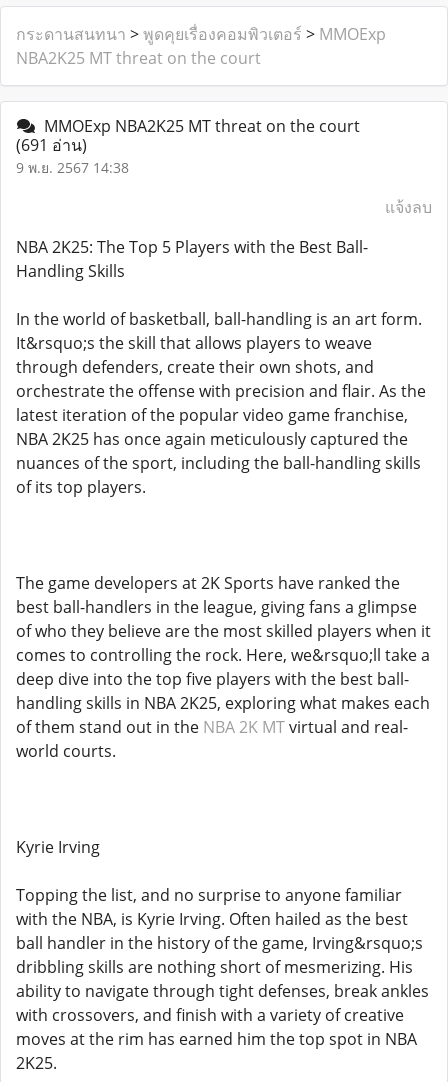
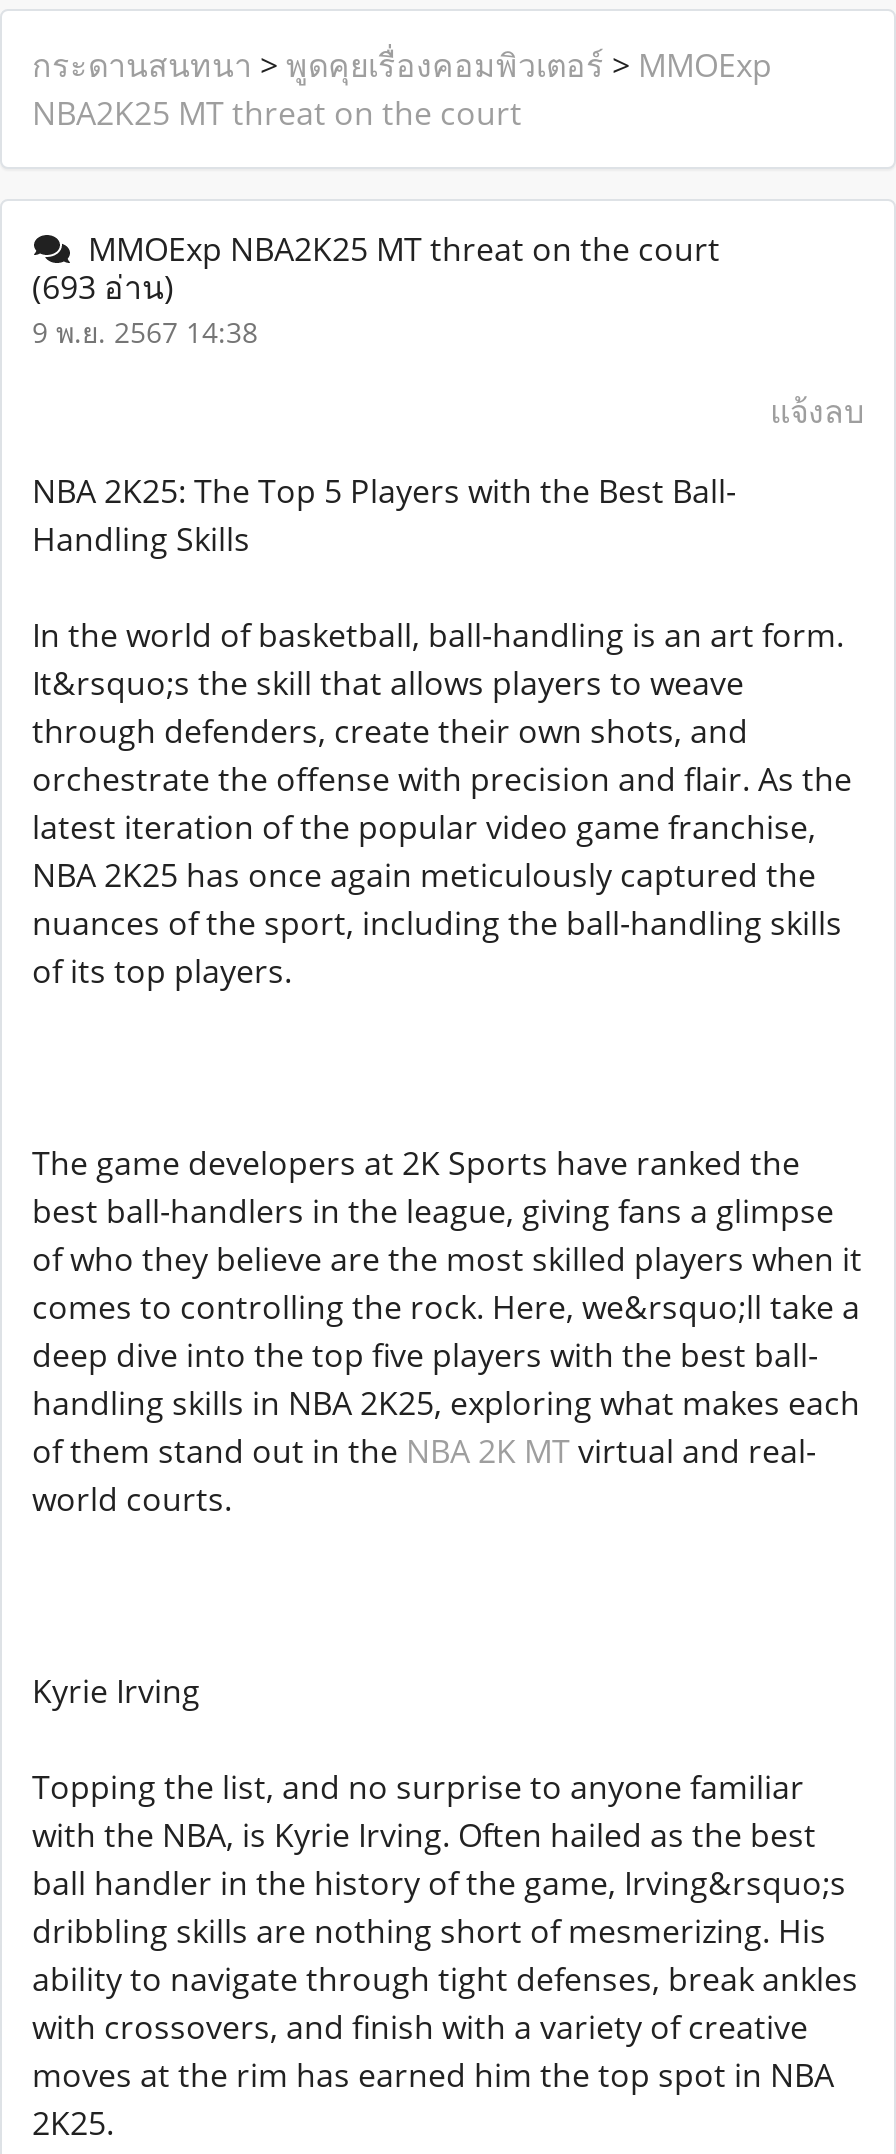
[16,134,87,156] (691 อ่าน) -> [32,265,174,309] (693 อ่าน)

